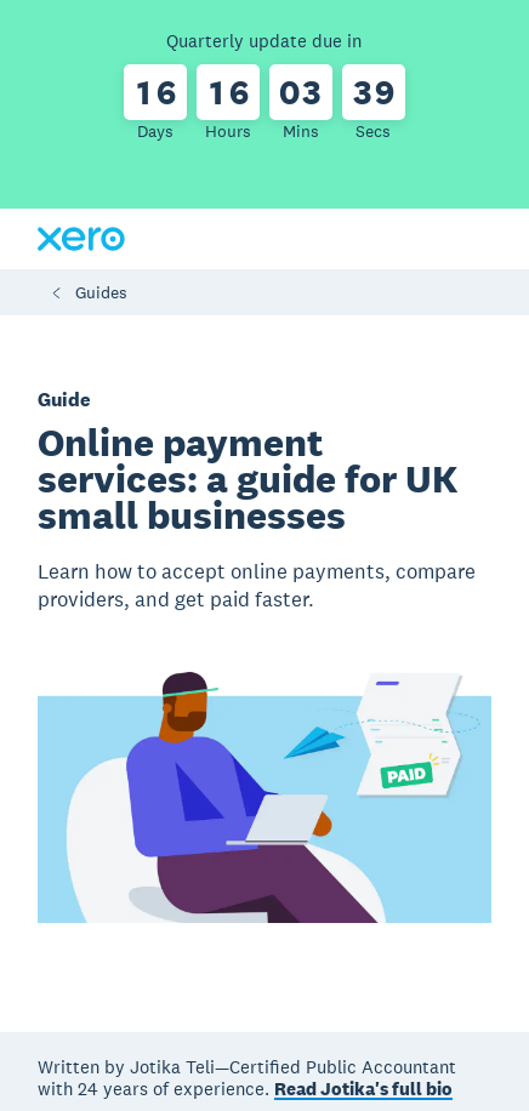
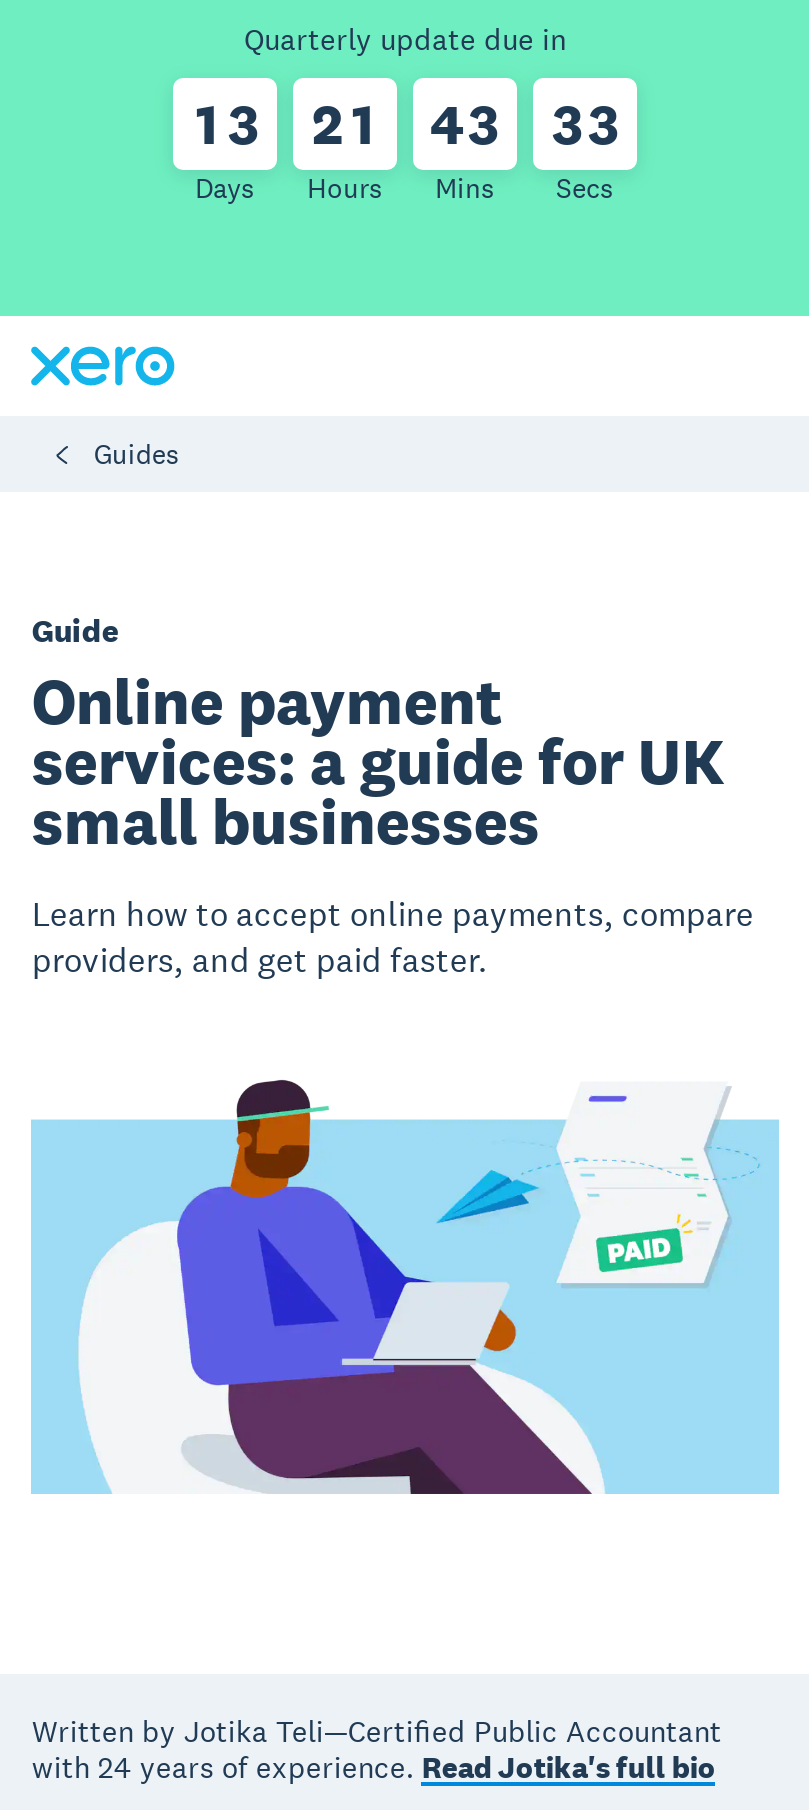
[138,70,176,114] 1 6 -> [196,88,258,160] 1 3
[211,70,249,114] 1 6 -> [312,88,374,160] 2 1
[280,70,321,114] 0 3 -> [430,88,498,160] 4 3
[354,70,394,114] 3 9 -> [552,88,618,160] 3 3

